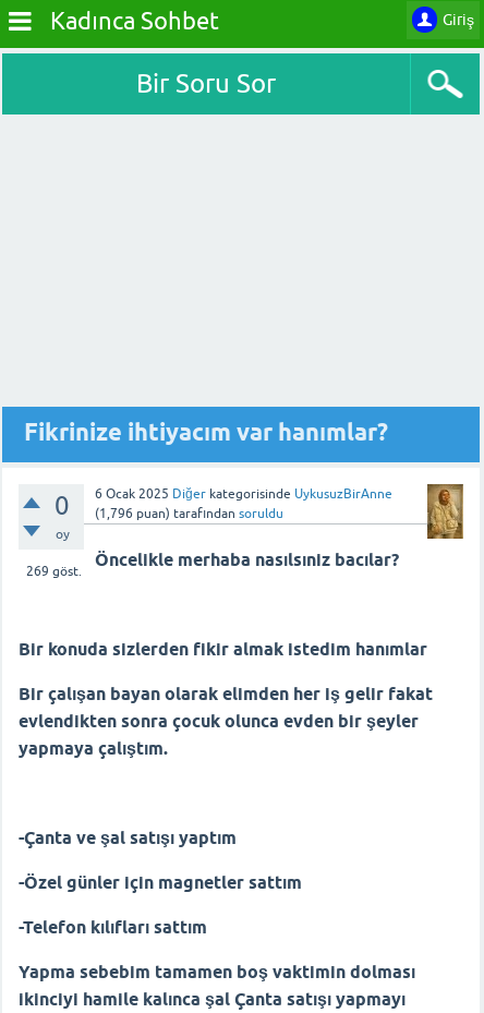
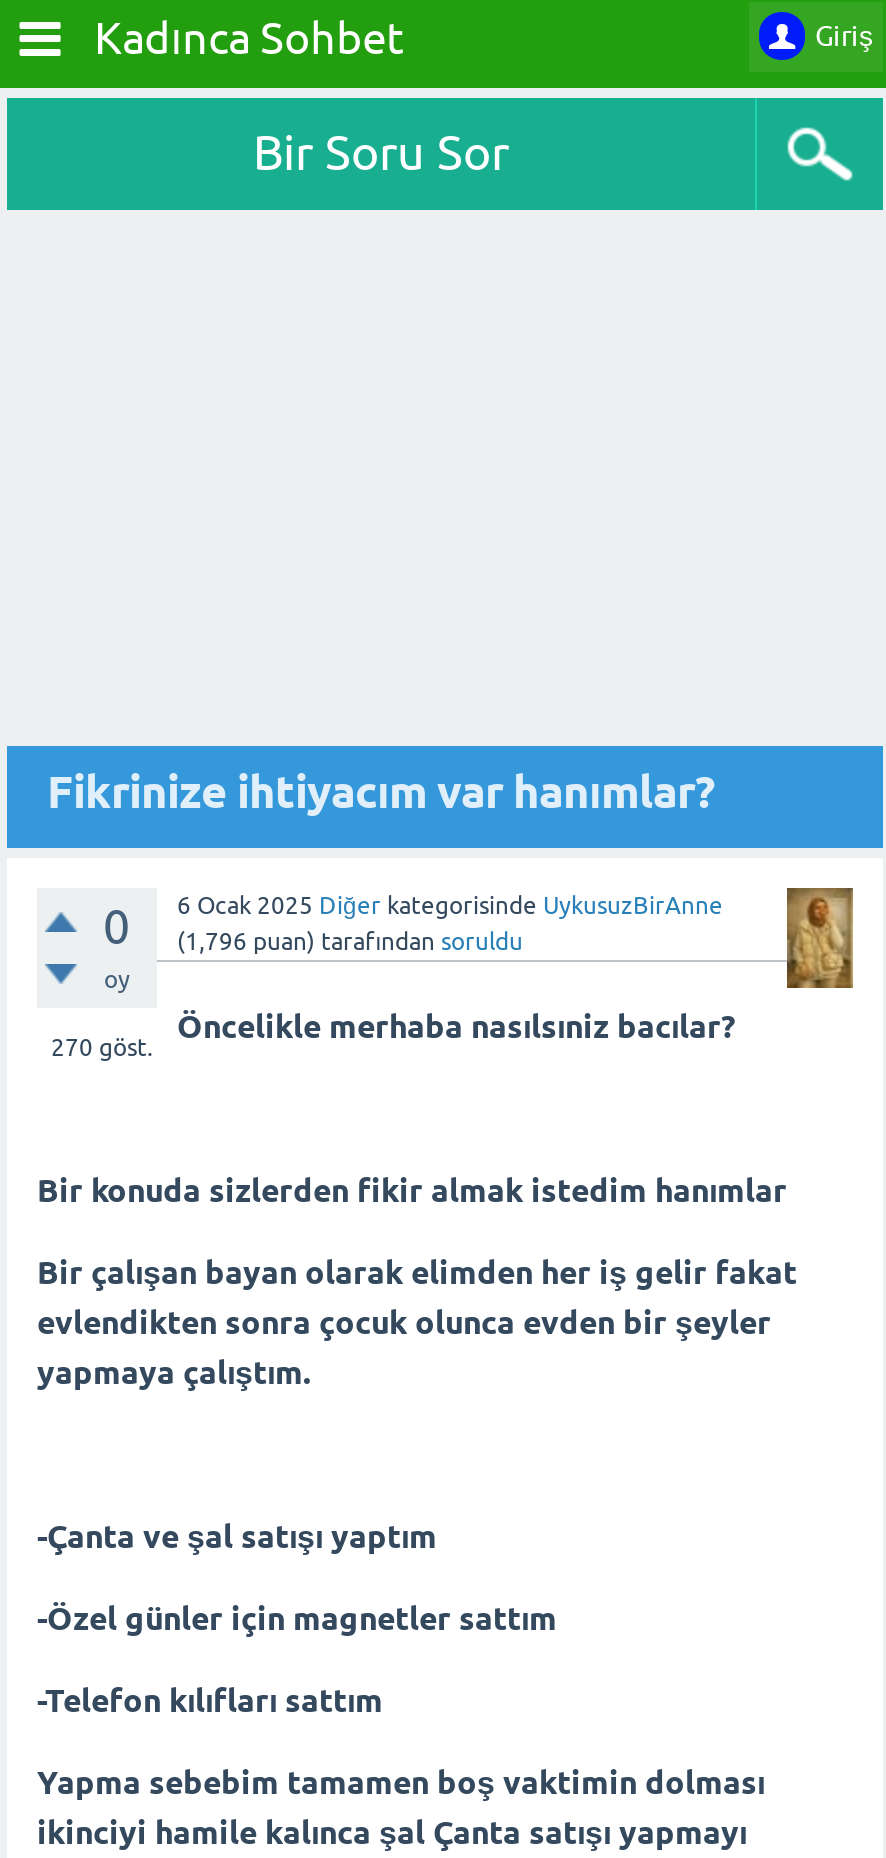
[26,564,82,579] 269 göst. -> [51,1034,153,1062] 270 göst.

